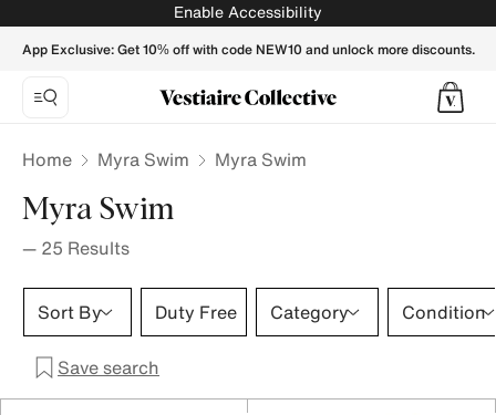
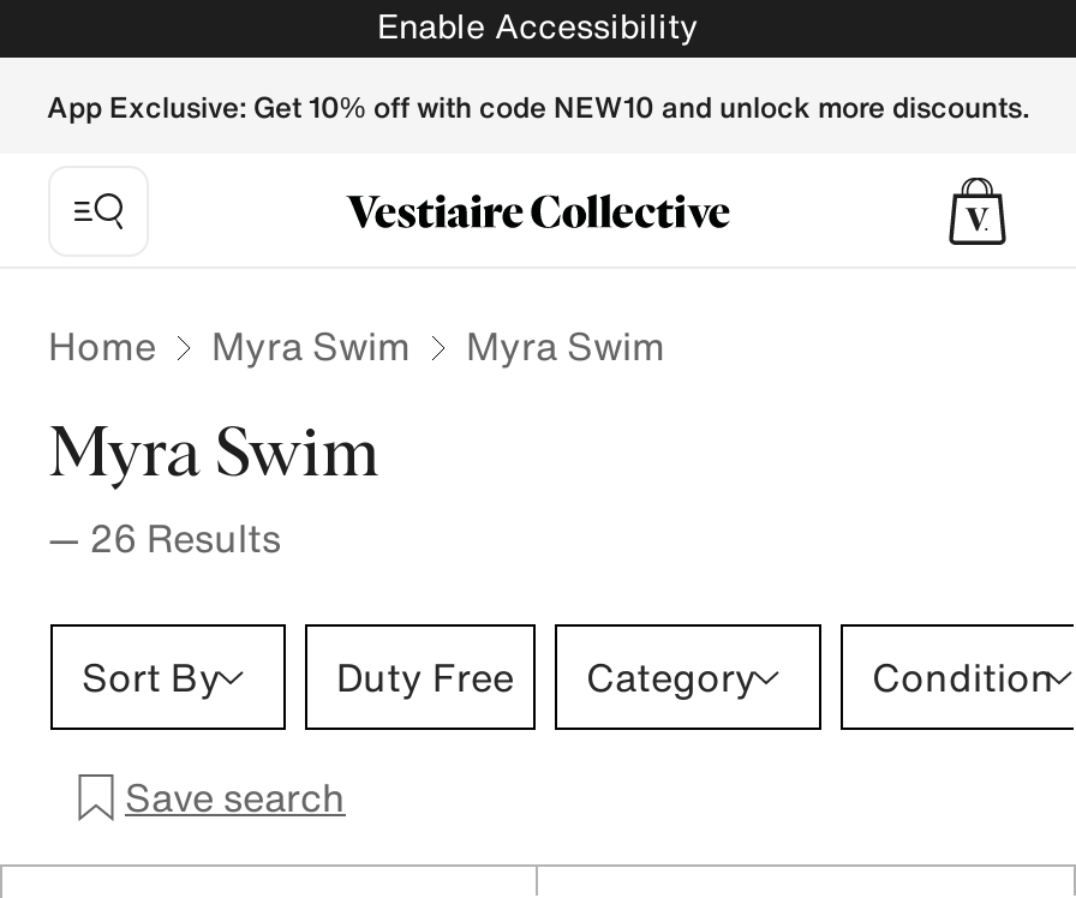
[22,235,130,261] — 25 Results -> [48,509,281,567] — 26 Results

